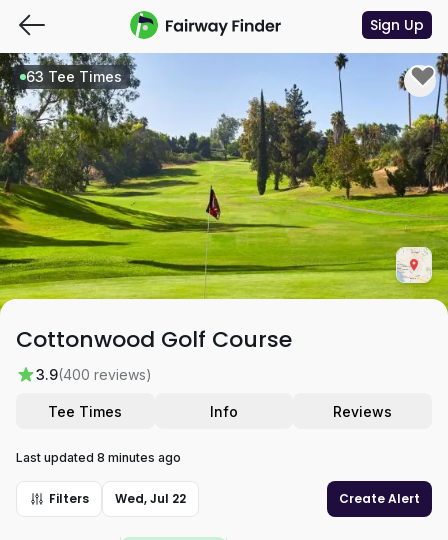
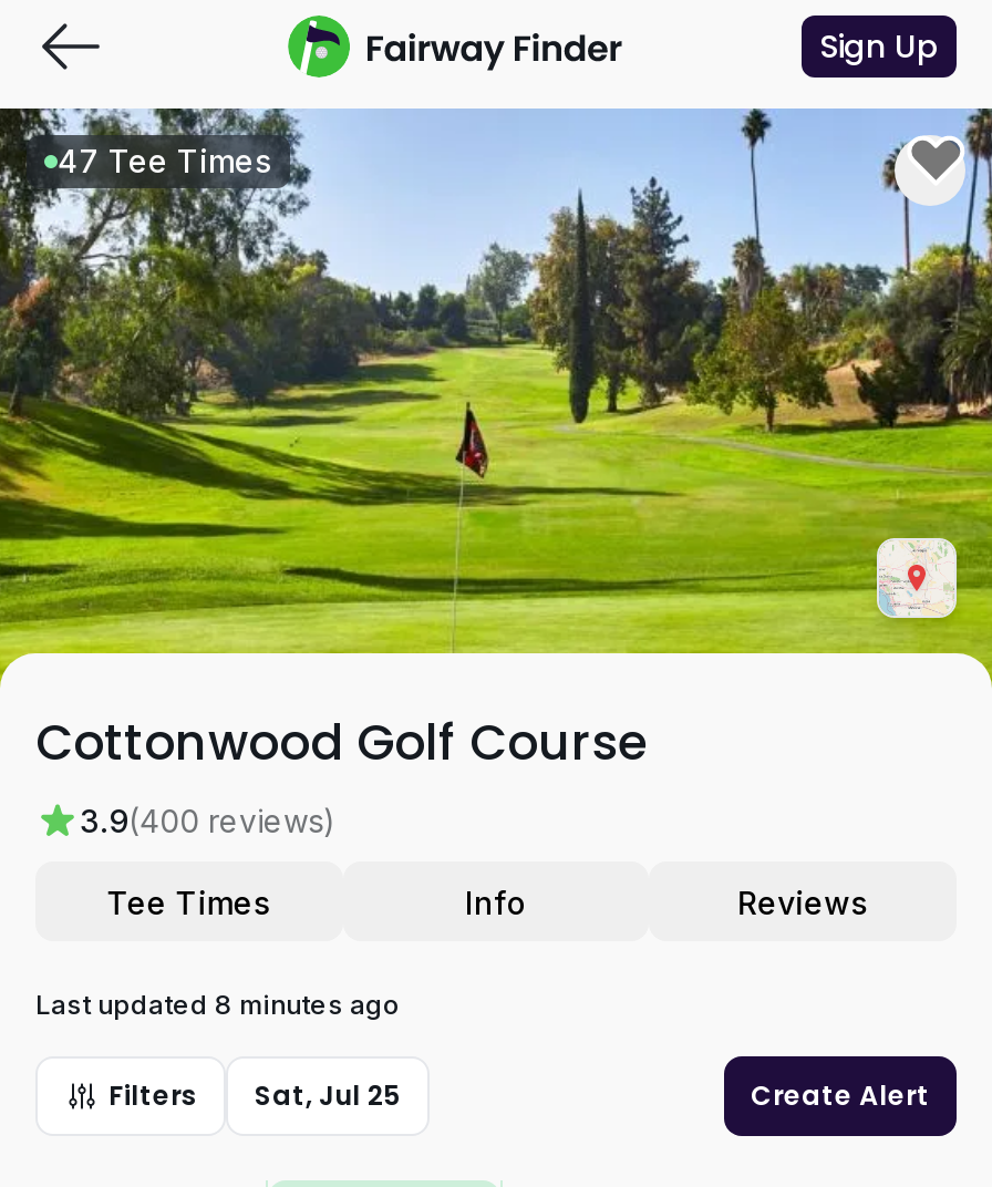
[26,68,122,85] 63 Tee Times -> [58,142,272,179] 47 Tee Times
[49,490,186,507] Filters Wed, Jul 22 -> [108,1076,401,1114] Filters Sat, Jul 25

